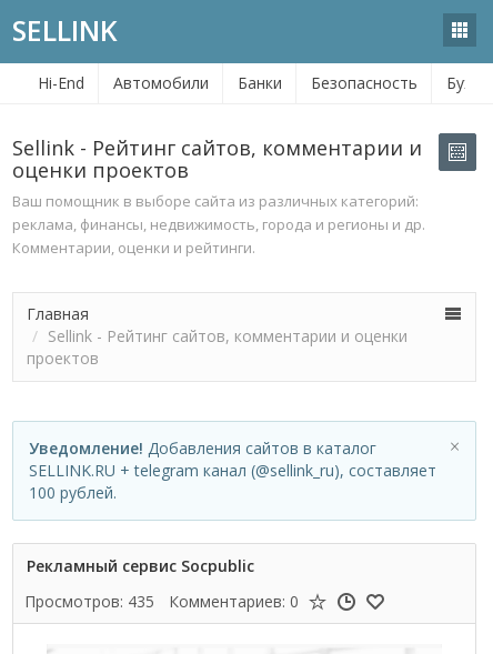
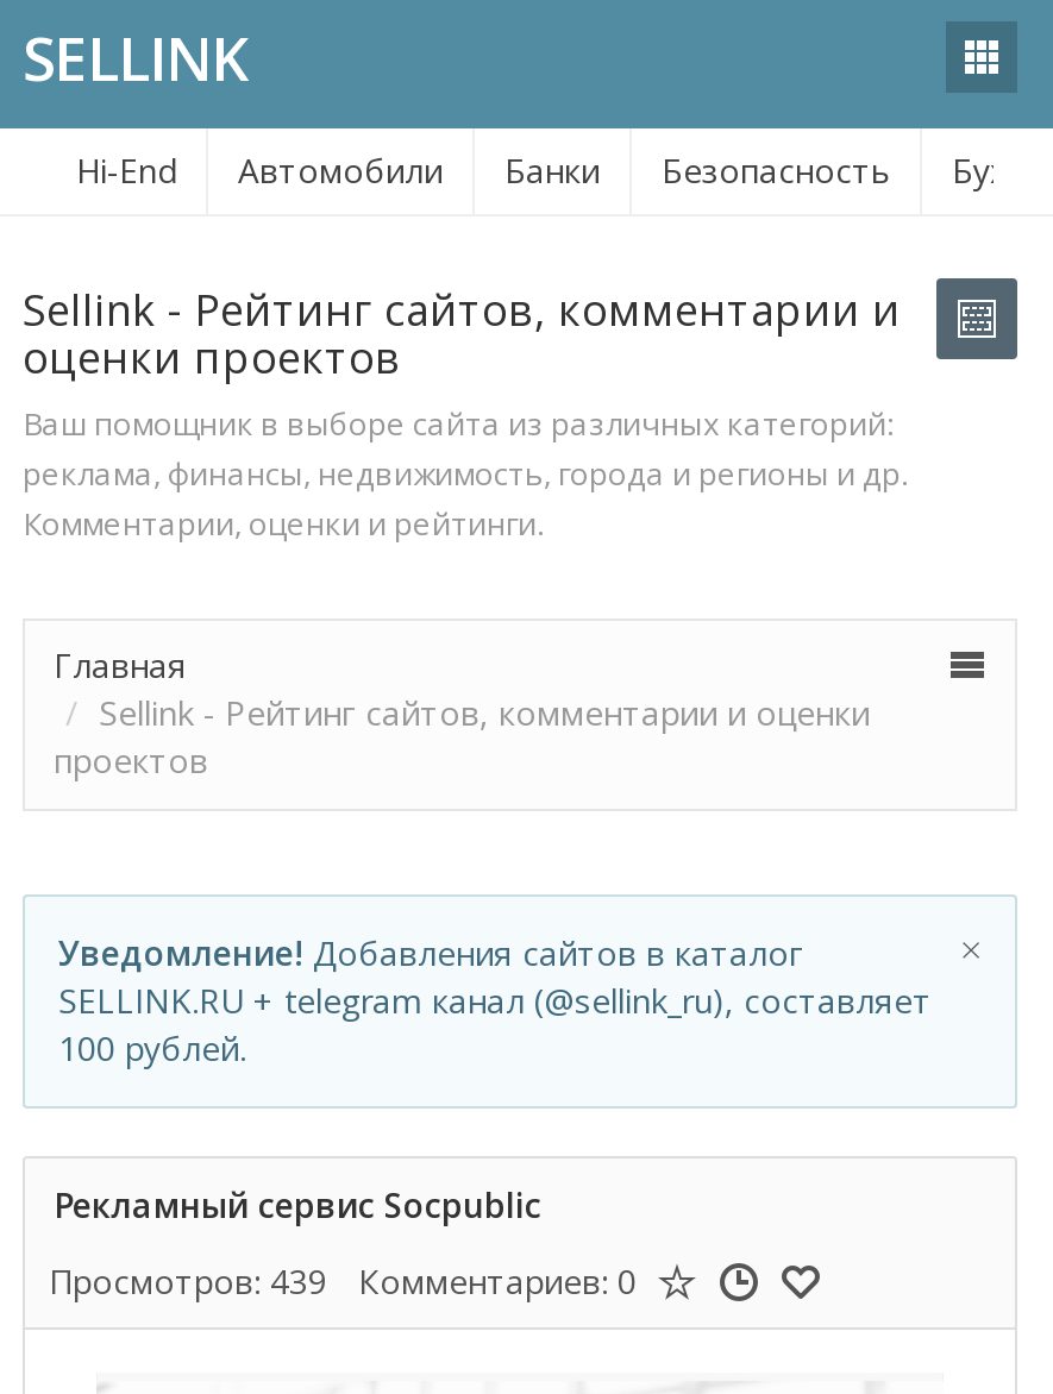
[24,591,299,612] Просмотров: 435 Комментариев: 0 -> [49,1258,637,1304] Просмотров: 439 Комментариев: 0

